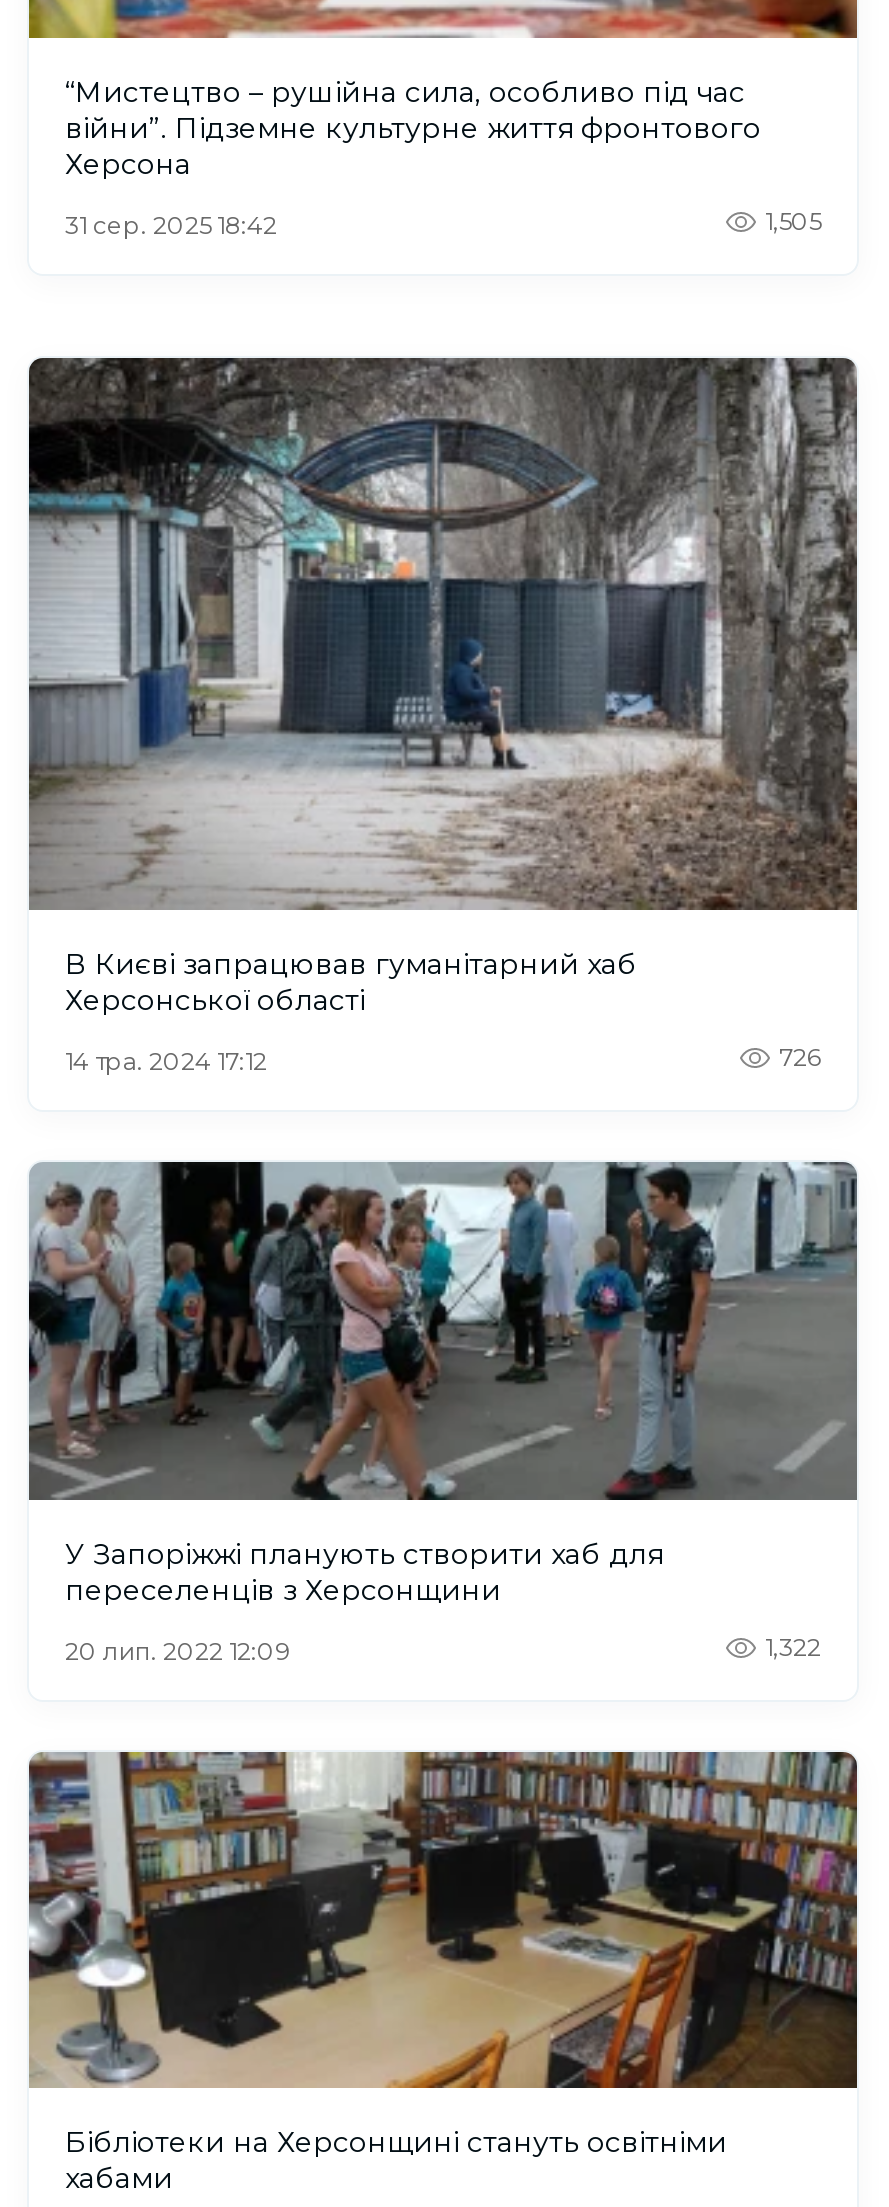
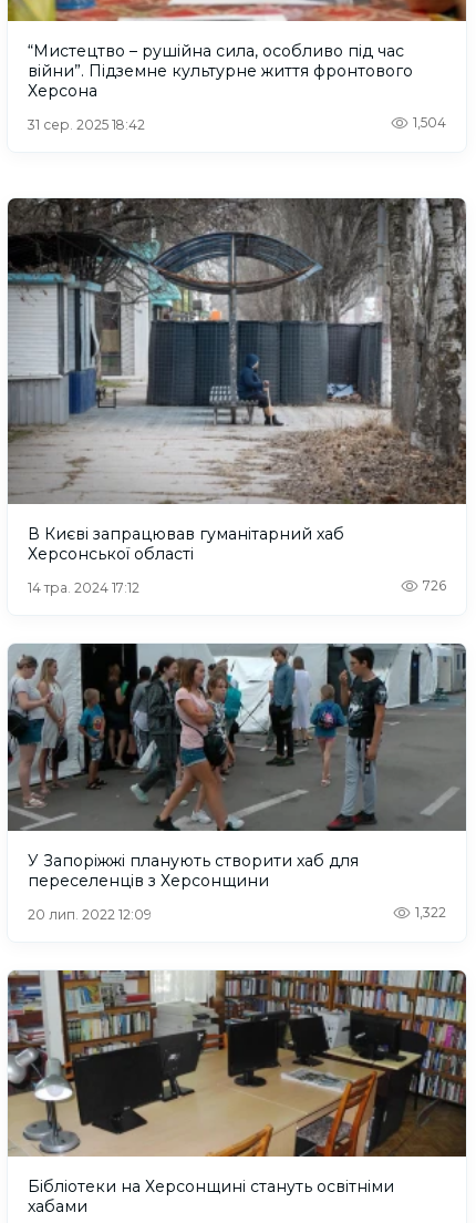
[765,207,821,237] 1,505 -> [413,115,446,131] 1,504

